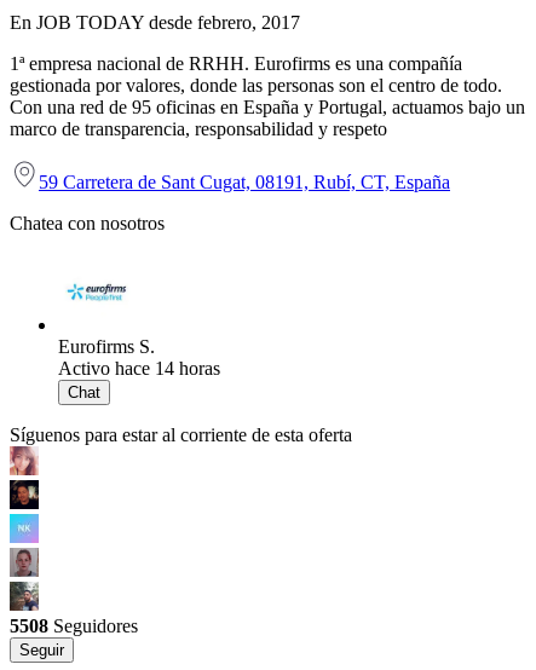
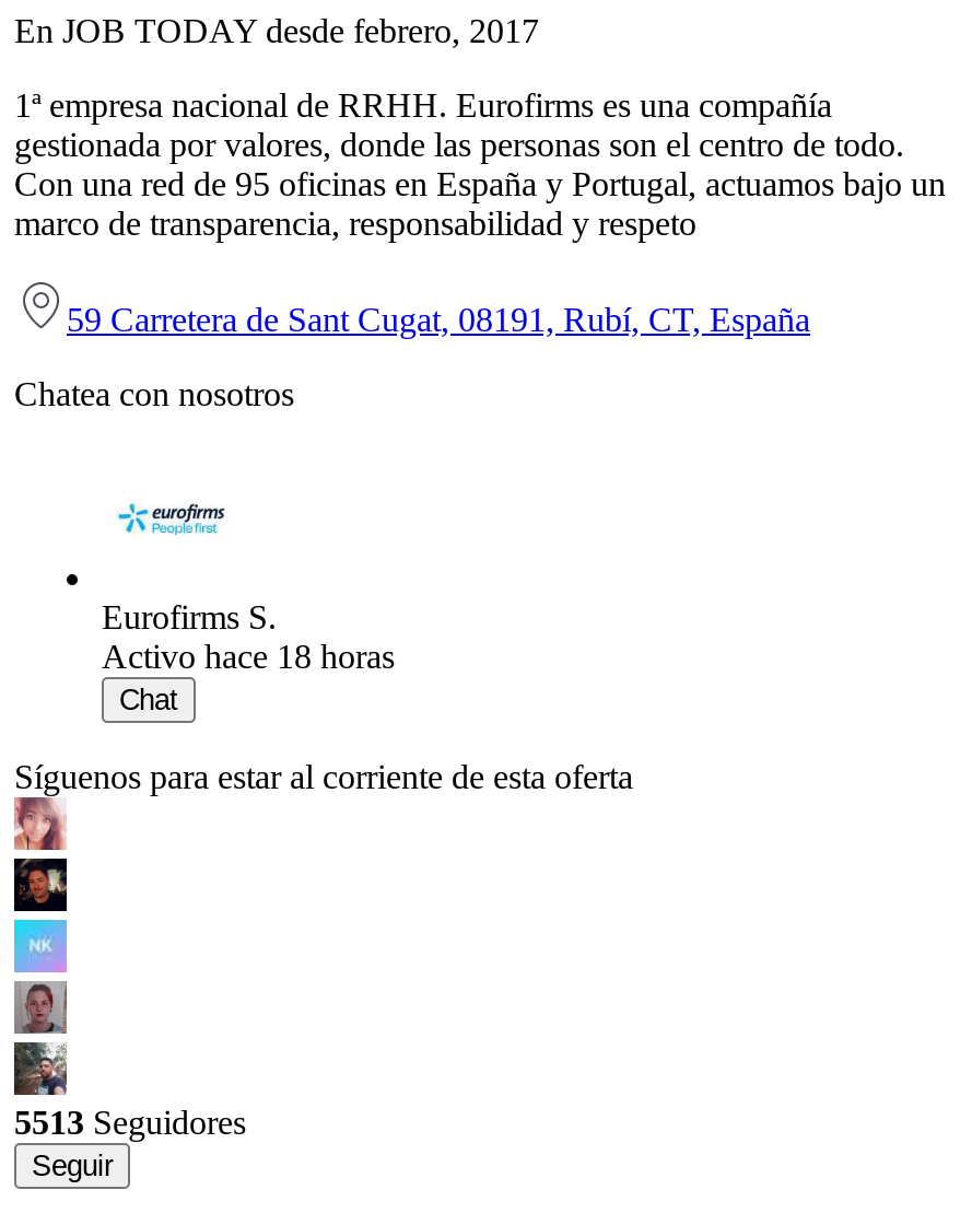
[58,358,220,378] Activo hace 14 horas -> [102,637,395,675] Activo hace 18 horas
[10,615,138,636] 5508 Seguidores -> [14,1103,246,1141] 5513 Seguidores

